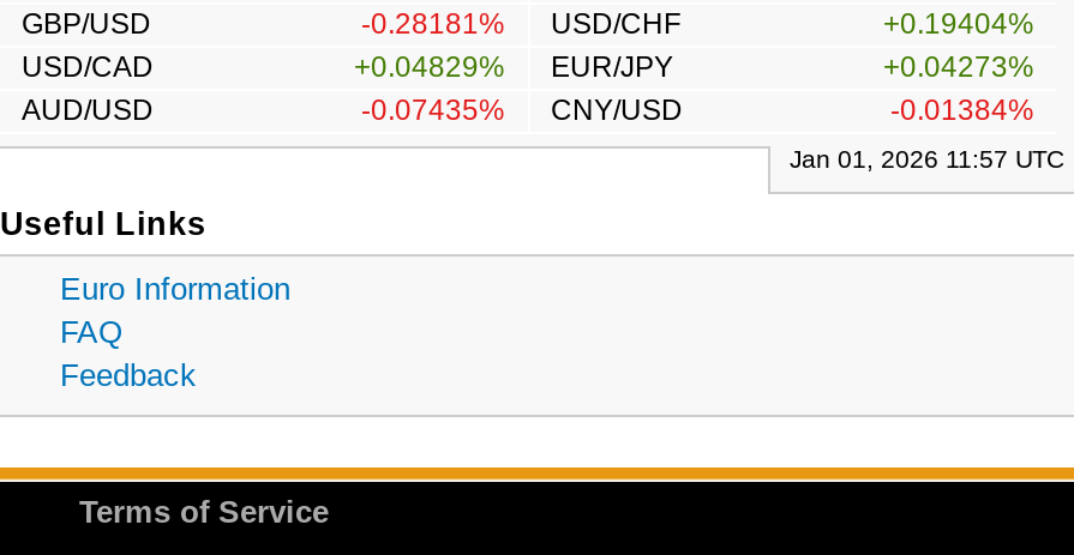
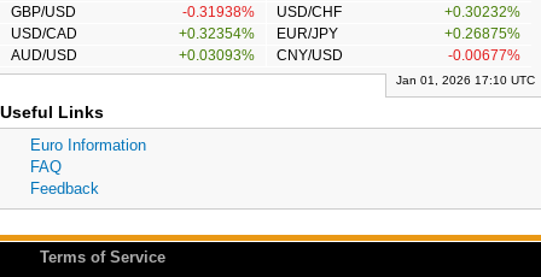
[361,7,680,41] -0.28181% USD/CHF -> [182,4,342,20] -0.31938% USD/CHF
[883,7,1034,41] +0.19404% -> [444,4,520,20] +0.30232%
[354,50,673,84] +0.04829% EUR/JPY -> [178,25,339,42] +0.32354% EUR/JPY
[883,50,1034,84] +0.04273% -> [444,25,520,42] +0.26875%
[361,93,683,127] -0.07435% CNY/USD -> [178,47,344,64] +0.03093% CNY/USD
[890,93,1034,127] -0.01384% -> [448,47,520,64] -0.00677%
[790,146,1063,173] Jan 01, 2026 11:57 UTC -> [396,73,535,87] Jan 01, 2026 17:10 UTC

